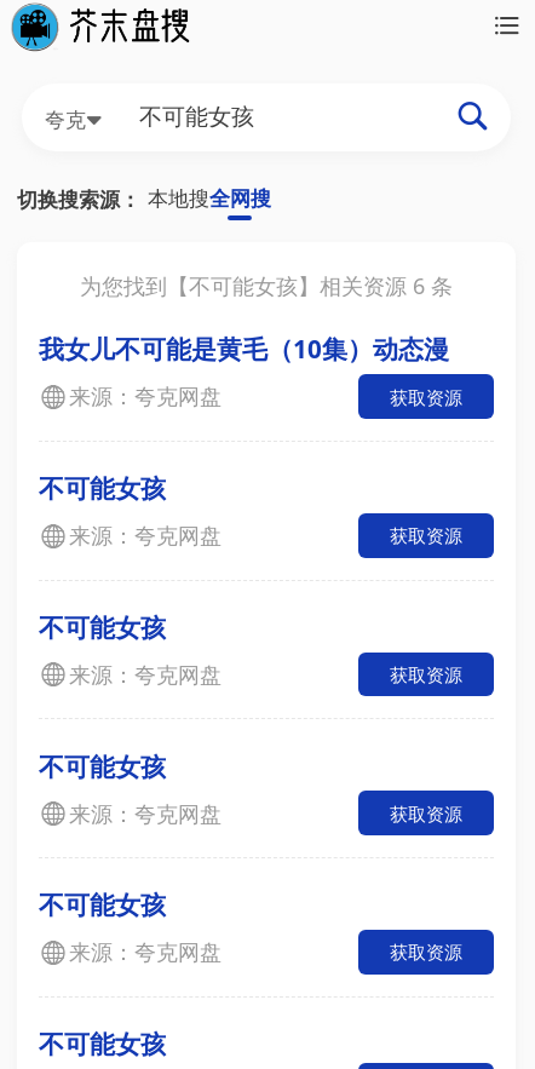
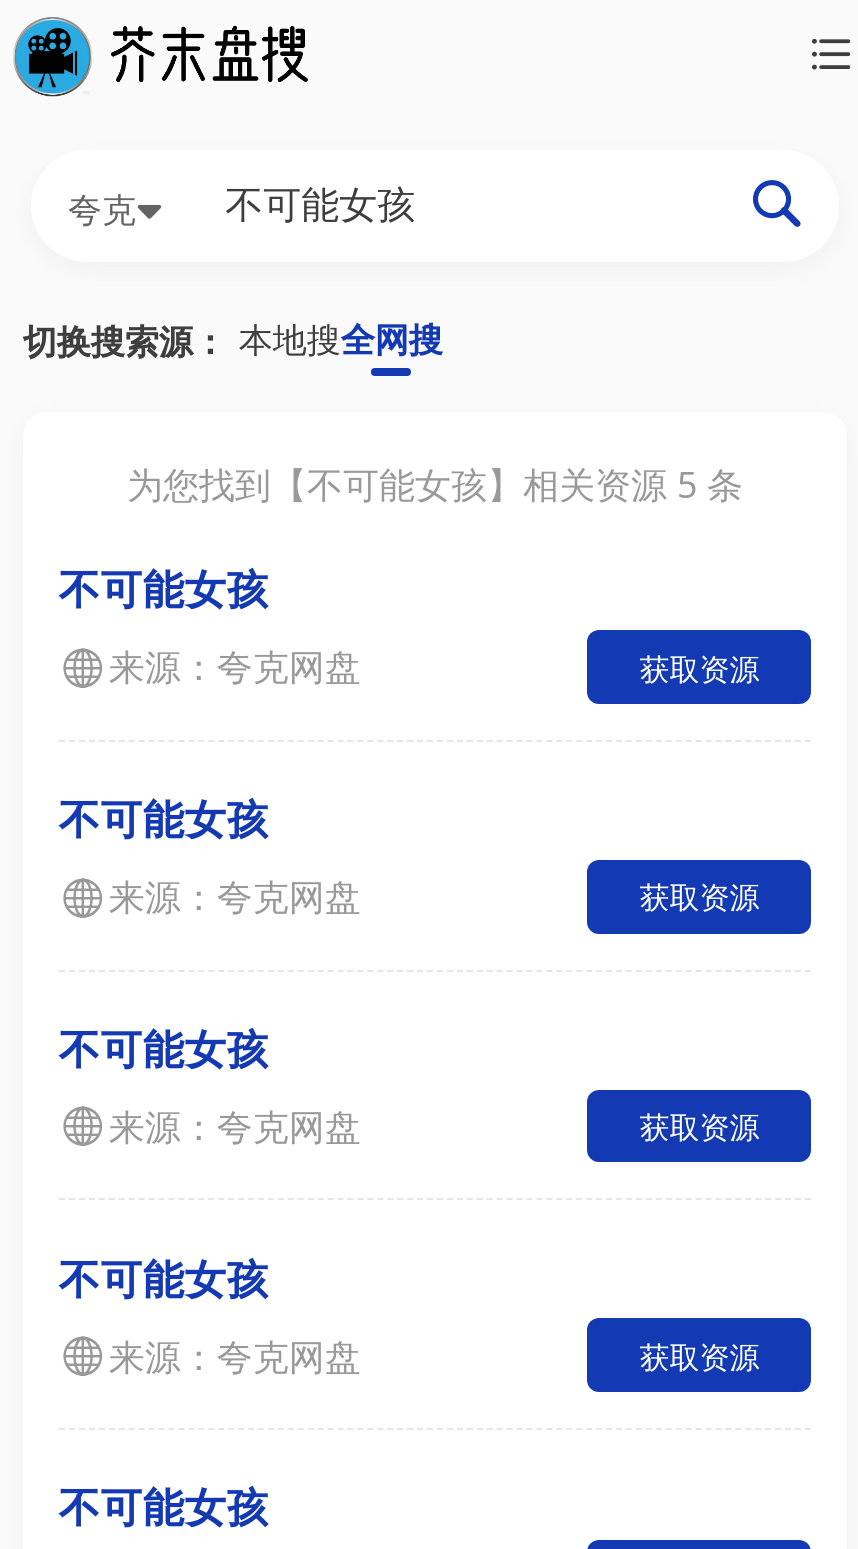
[38,271,463,411] 为您找到【不可能女孩】相关资源6条 | 我女儿不可能是黄毛（10集）动态漫 | 来源：夸克网盘 | 获取资源 -> [127,460,743,508] 为您找到【不可能女孩】相关资源5条

